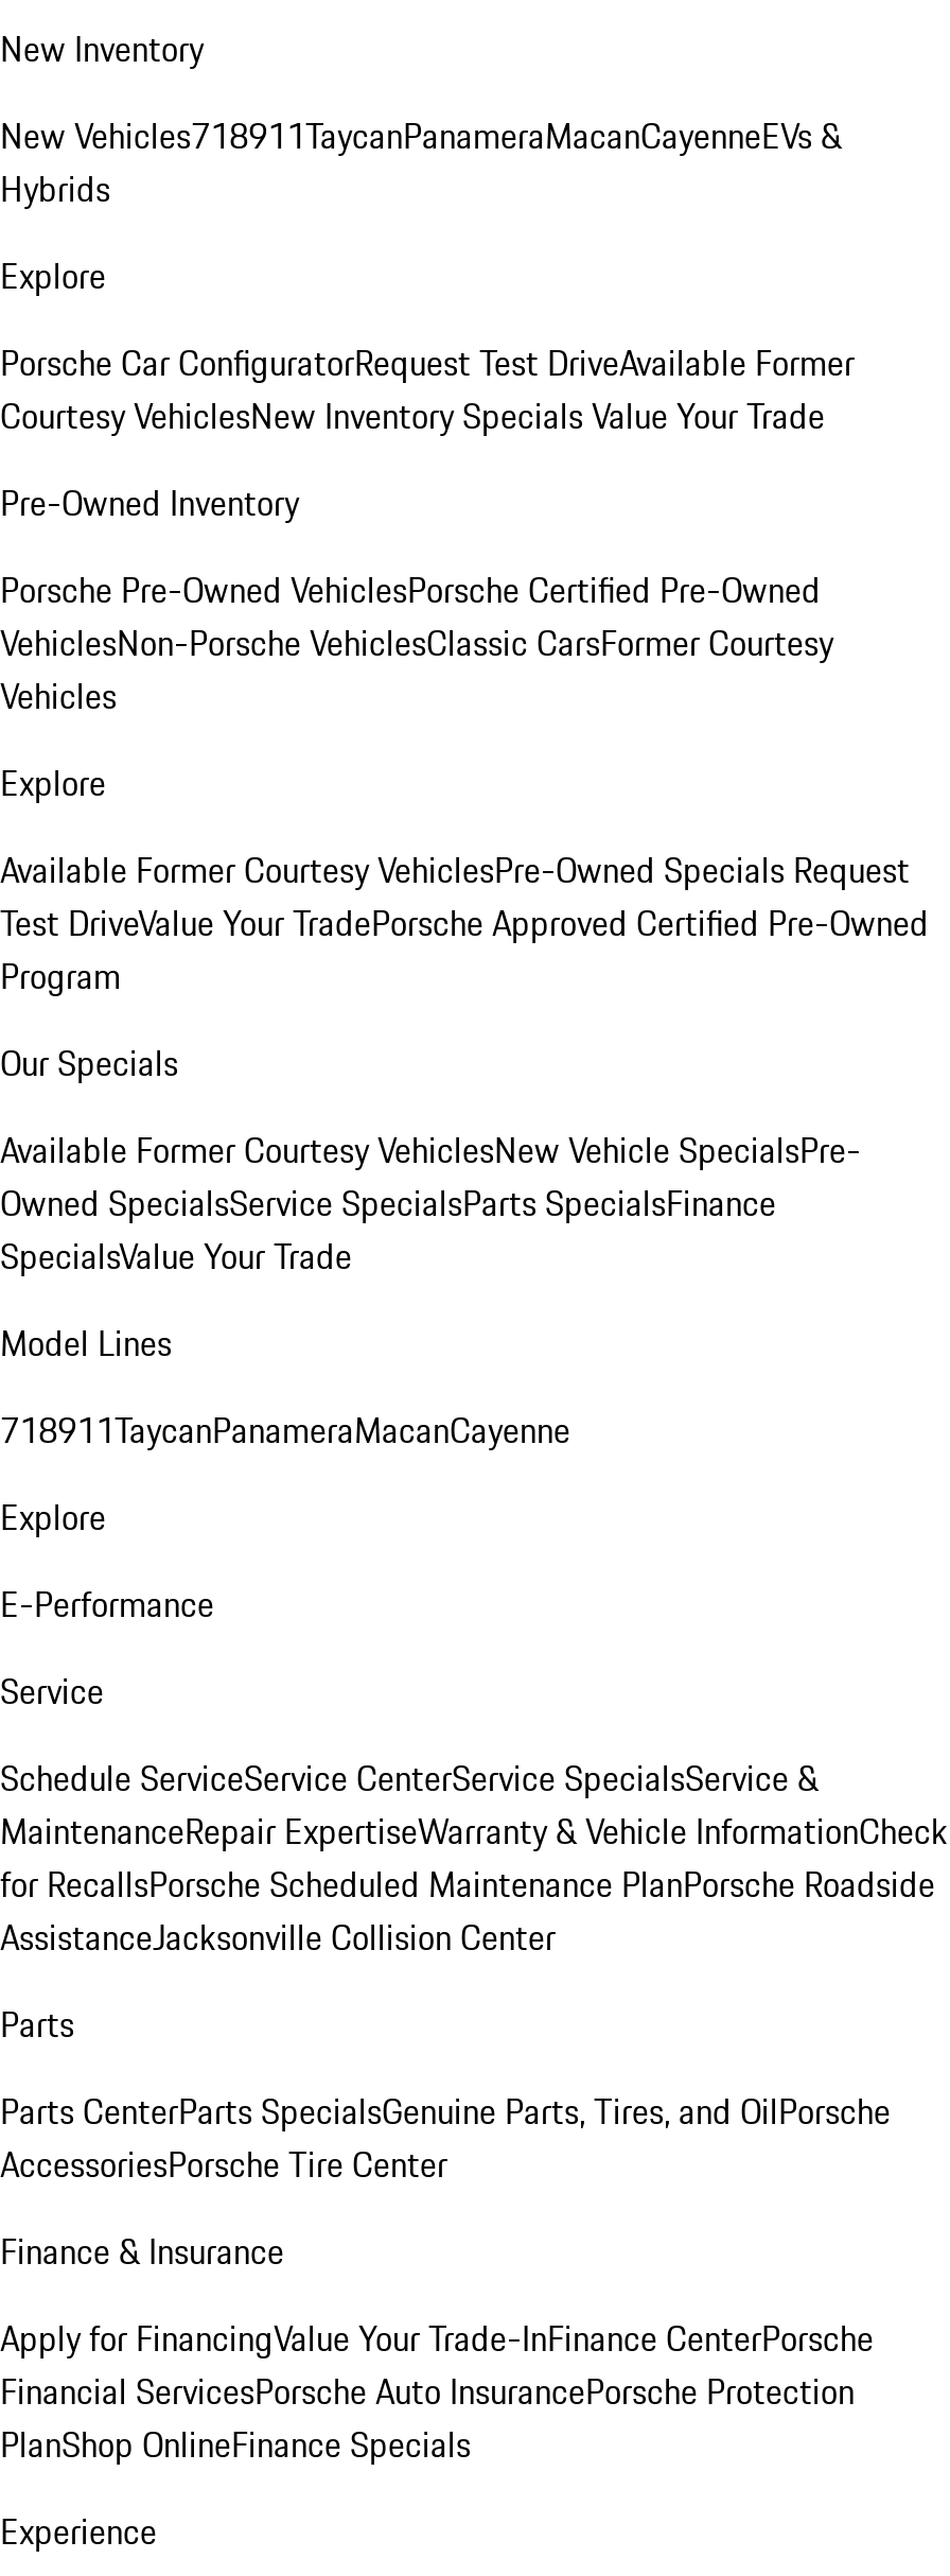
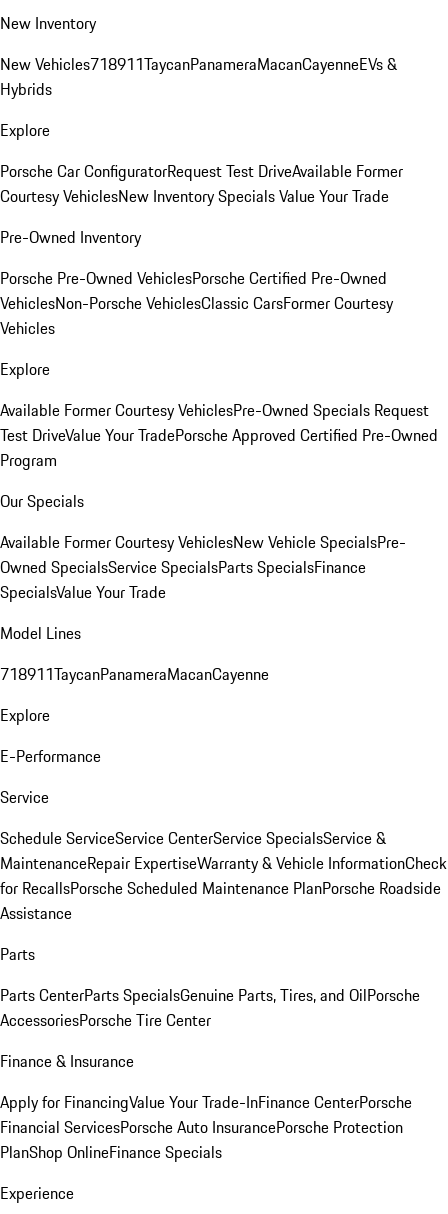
[0,1912,556,1963] AssistanceJacksonville Collision Center -> [0,901,72,925] Assistance

